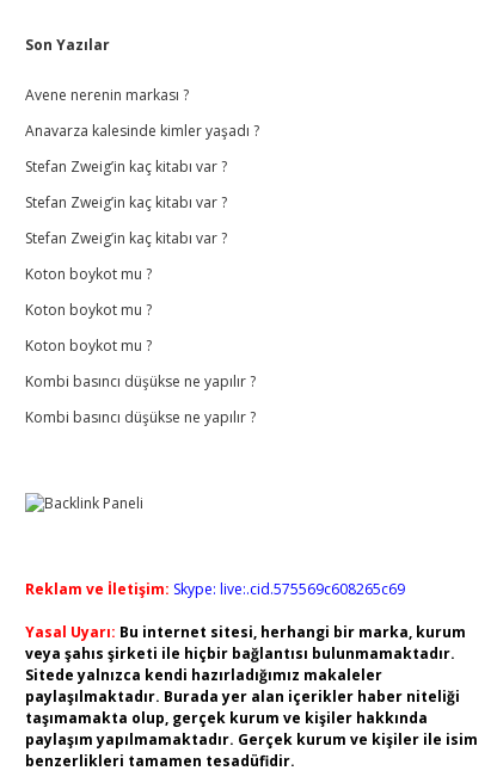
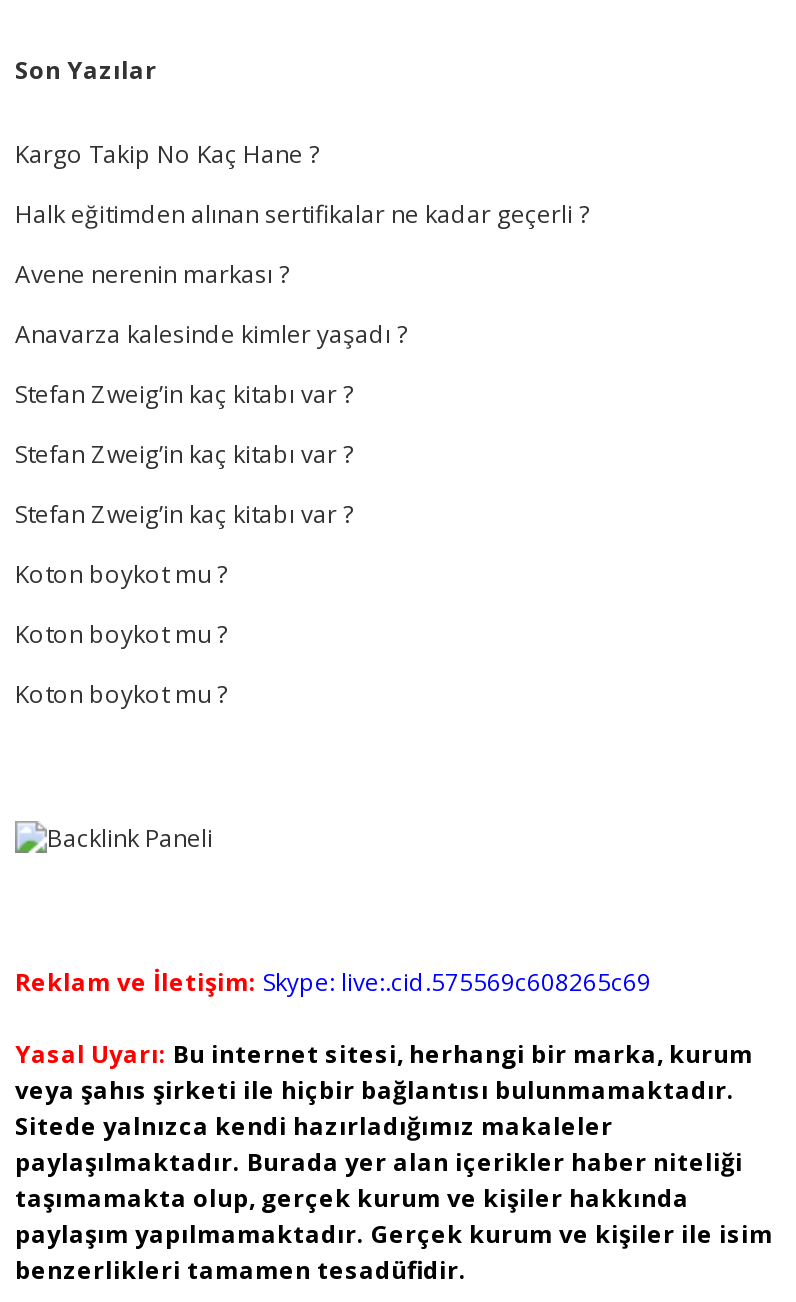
none -> [15,137,589,231] Kargo Takip No Kaç Hane ? | Halk eğitimden alınan sertifikalar ne kadar geçerli ?
moved [25,85,259,356] -> [15,257,407,711]: Avene nerenin markası ? | Anavarza kalesinde kimler yaşadı ? | Stefan Zweig’in kaç kitabı var ? | Stefan Zweig’in kaç kitabı var ? | Stefan Zweig’in kaç kitabı var ? | Koton boykot mu ? | Koton boykot mu ? | Koton boykot mu ?
[25,371,256,427] Kombi basıncı düşükse ne yapılır ? | Kombi basıncı düşükse ne yapılır ? -> none

